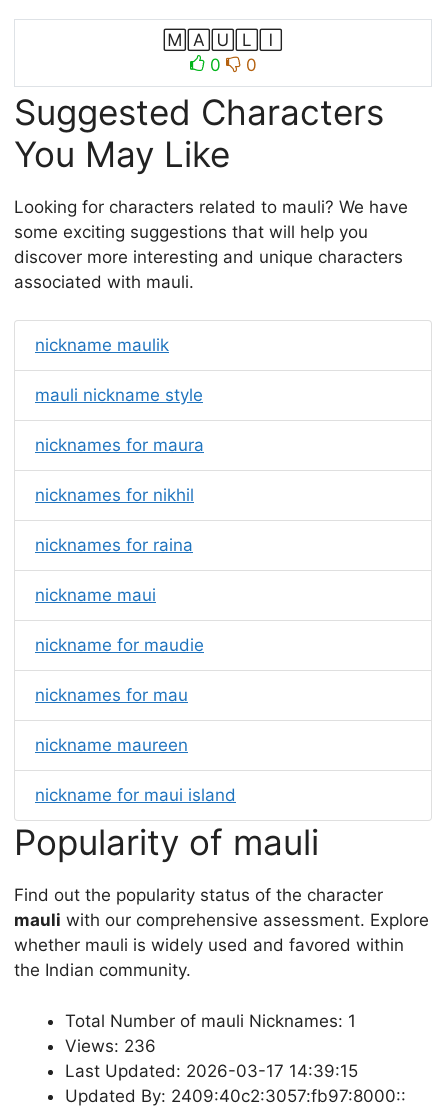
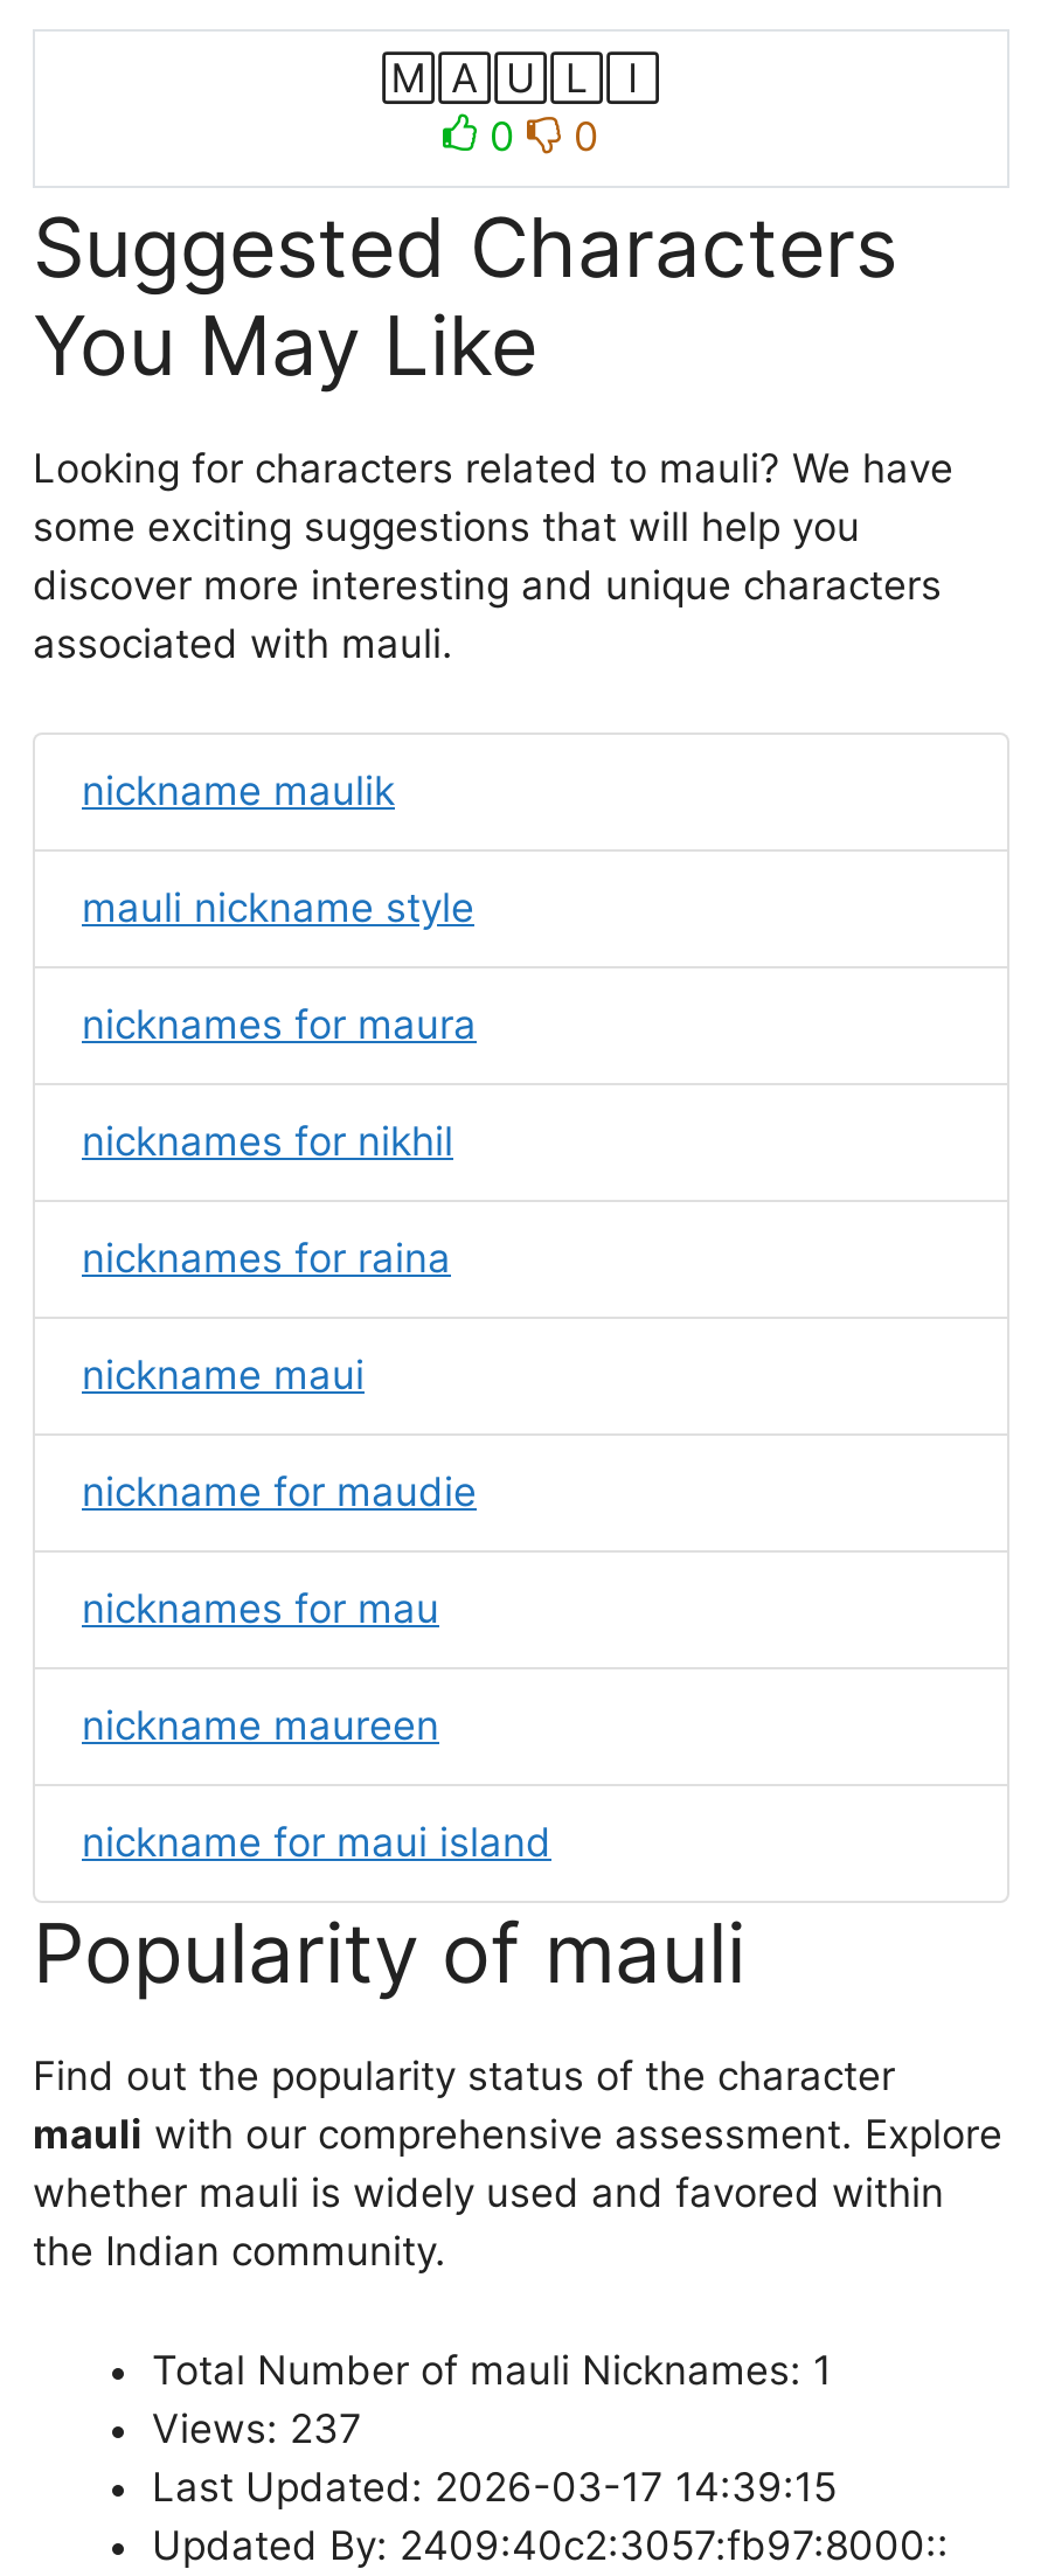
[65,1035,156,1055] Views: 236 -> [152,2404,362,2451] Views: 237

